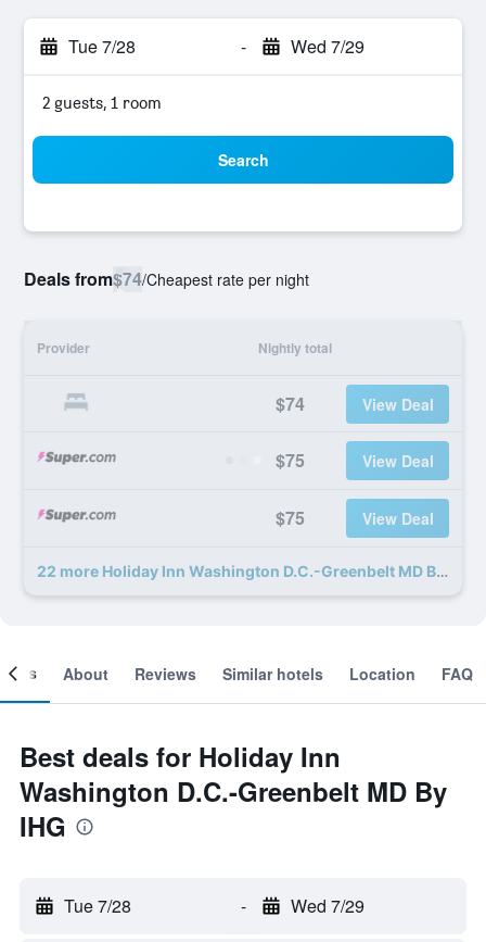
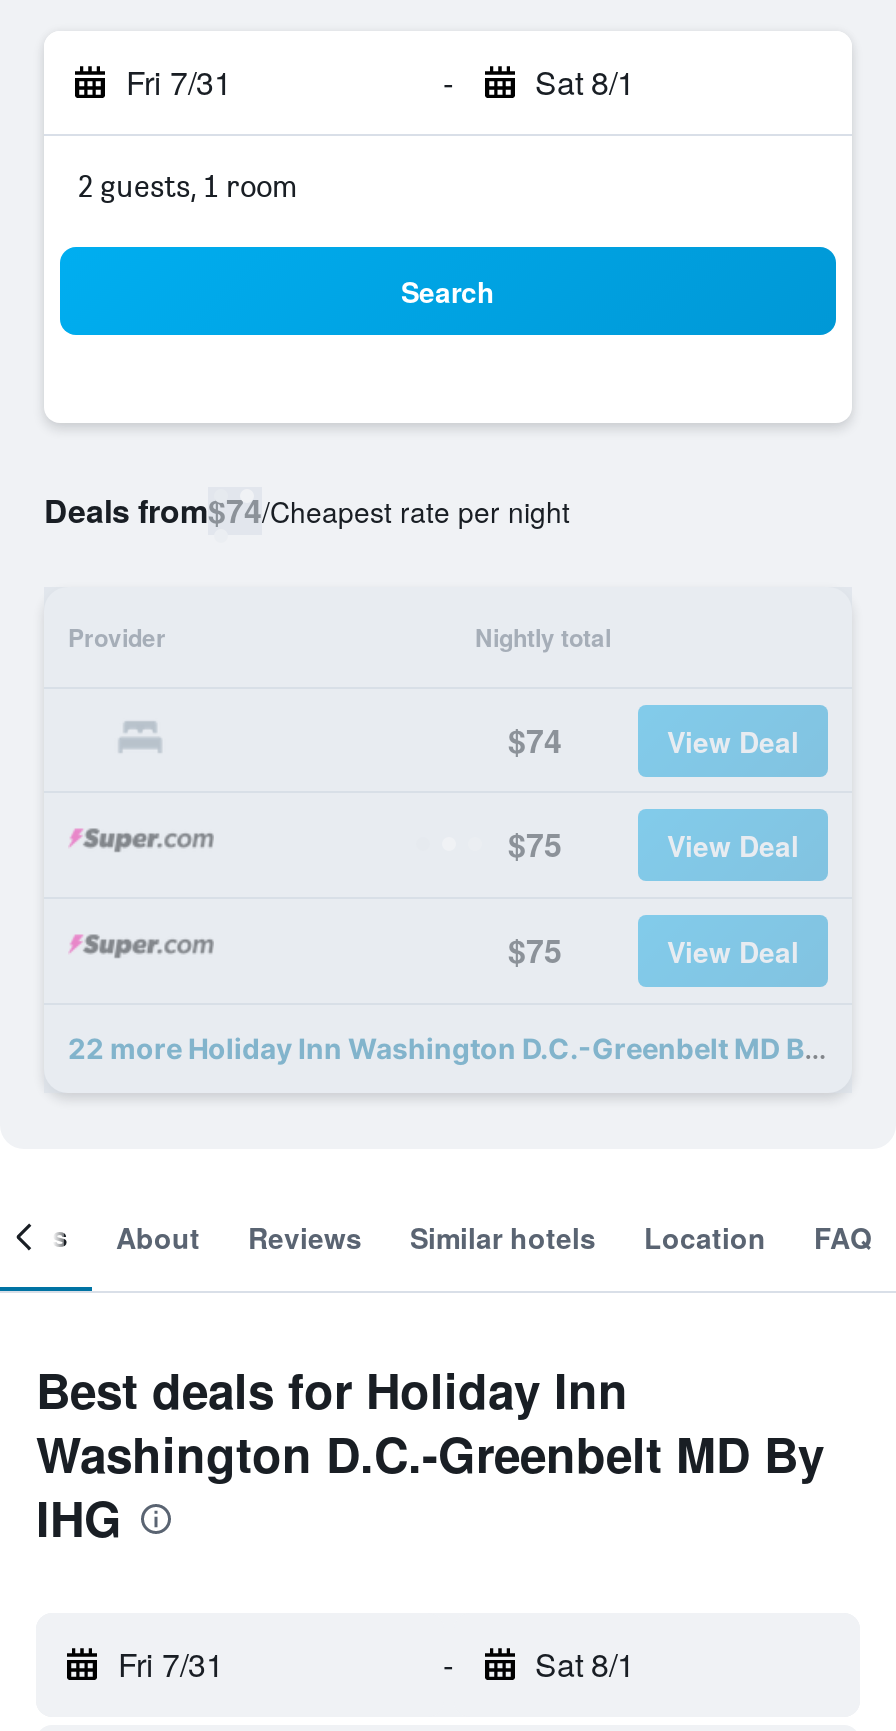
[68,34,136,59] Tue 7/28 -> [126,59,232,105] Fri 7/31
[290,34,364,59] Wed 7/29 -> [535,59,635,105] Sat 8/1
[64,893,131,918] Tue 7/28 -> [118,1641,224,1687] Fri 7/31
[290,893,364,918] Wed 7/29 -> [535,1641,635,1687] Sat 8/1

